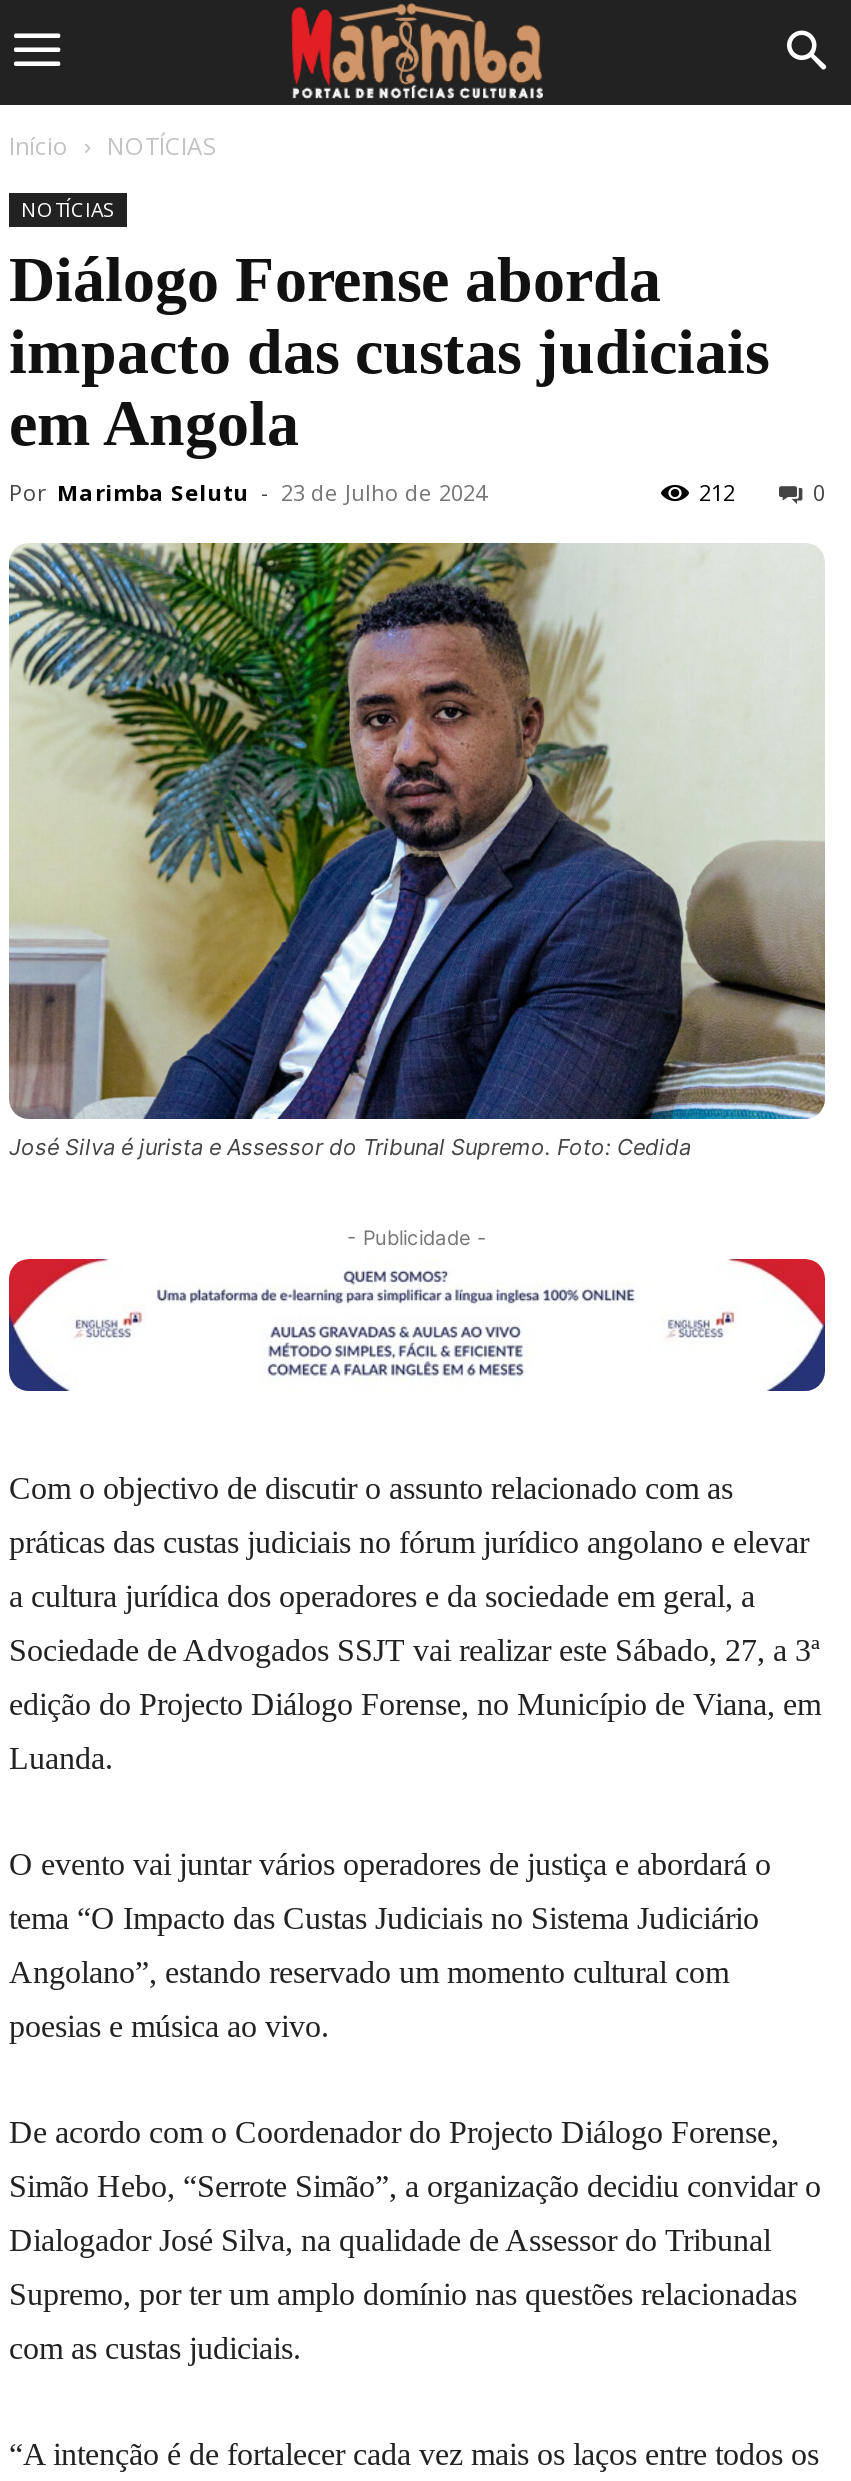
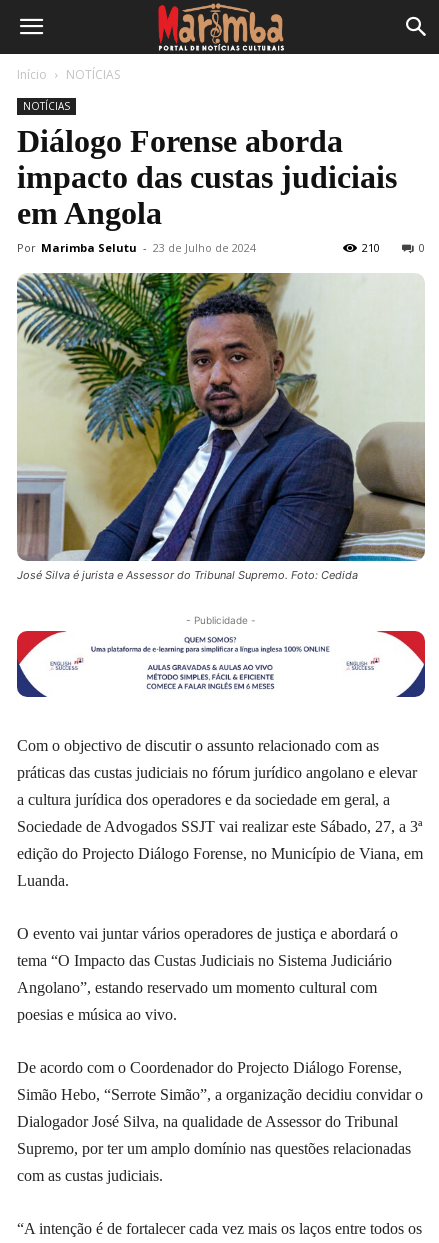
[699,477,735,507] 212 -> [362,240,380,255] 210

